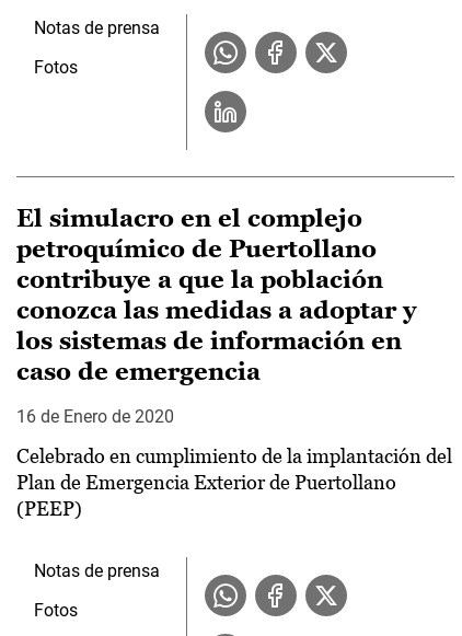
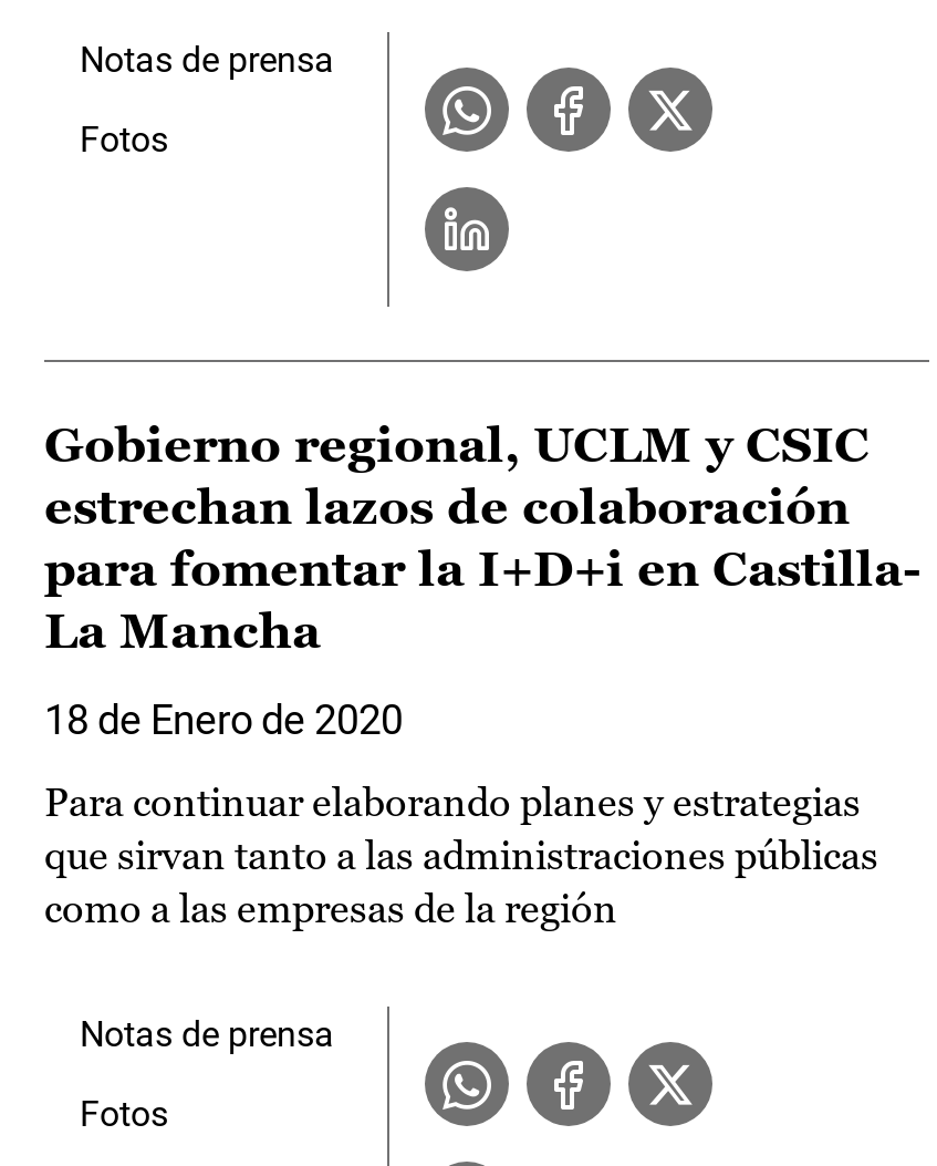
[16,205,416,385] El simulacro en el complejo | petroquímico de Puertollano | contribuye a que la población | conozca las medidas a adoptar y | los sistemas de información en | caso de emergencia -> [44,418,920,659] Gobierno regional, UCLM y CSIC | estrechan lazos de colaboración | para fomentar la I+D+i en Castilla- | La Mancha
[16,406,174,427] 16 de Enero de 2020 -> [44,697,403,743] 18 de Enero de 2020
[16,445,452,520] Celebrado en cumplimiento de la implantación del | Plan de Emergencia Exterior de Puertollano | (PEEP) -> [44,779,878,931] Para continuar elaborando planes y estrategias | que sirvan tanto a las administraciones públicas | como a las empresas de la región

